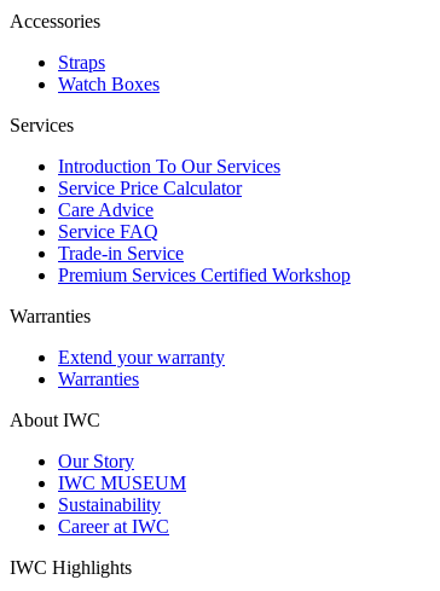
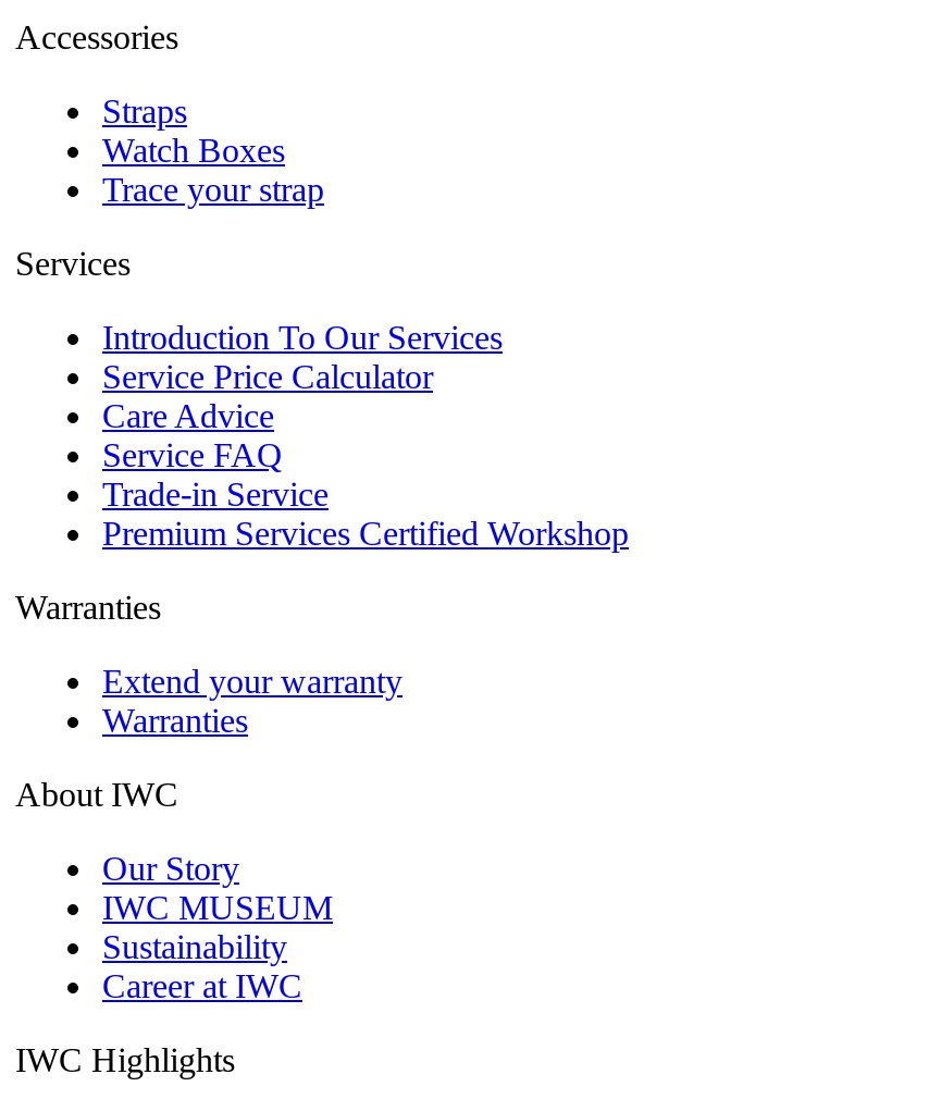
none -> [102,170,324,207] Trace your strap

